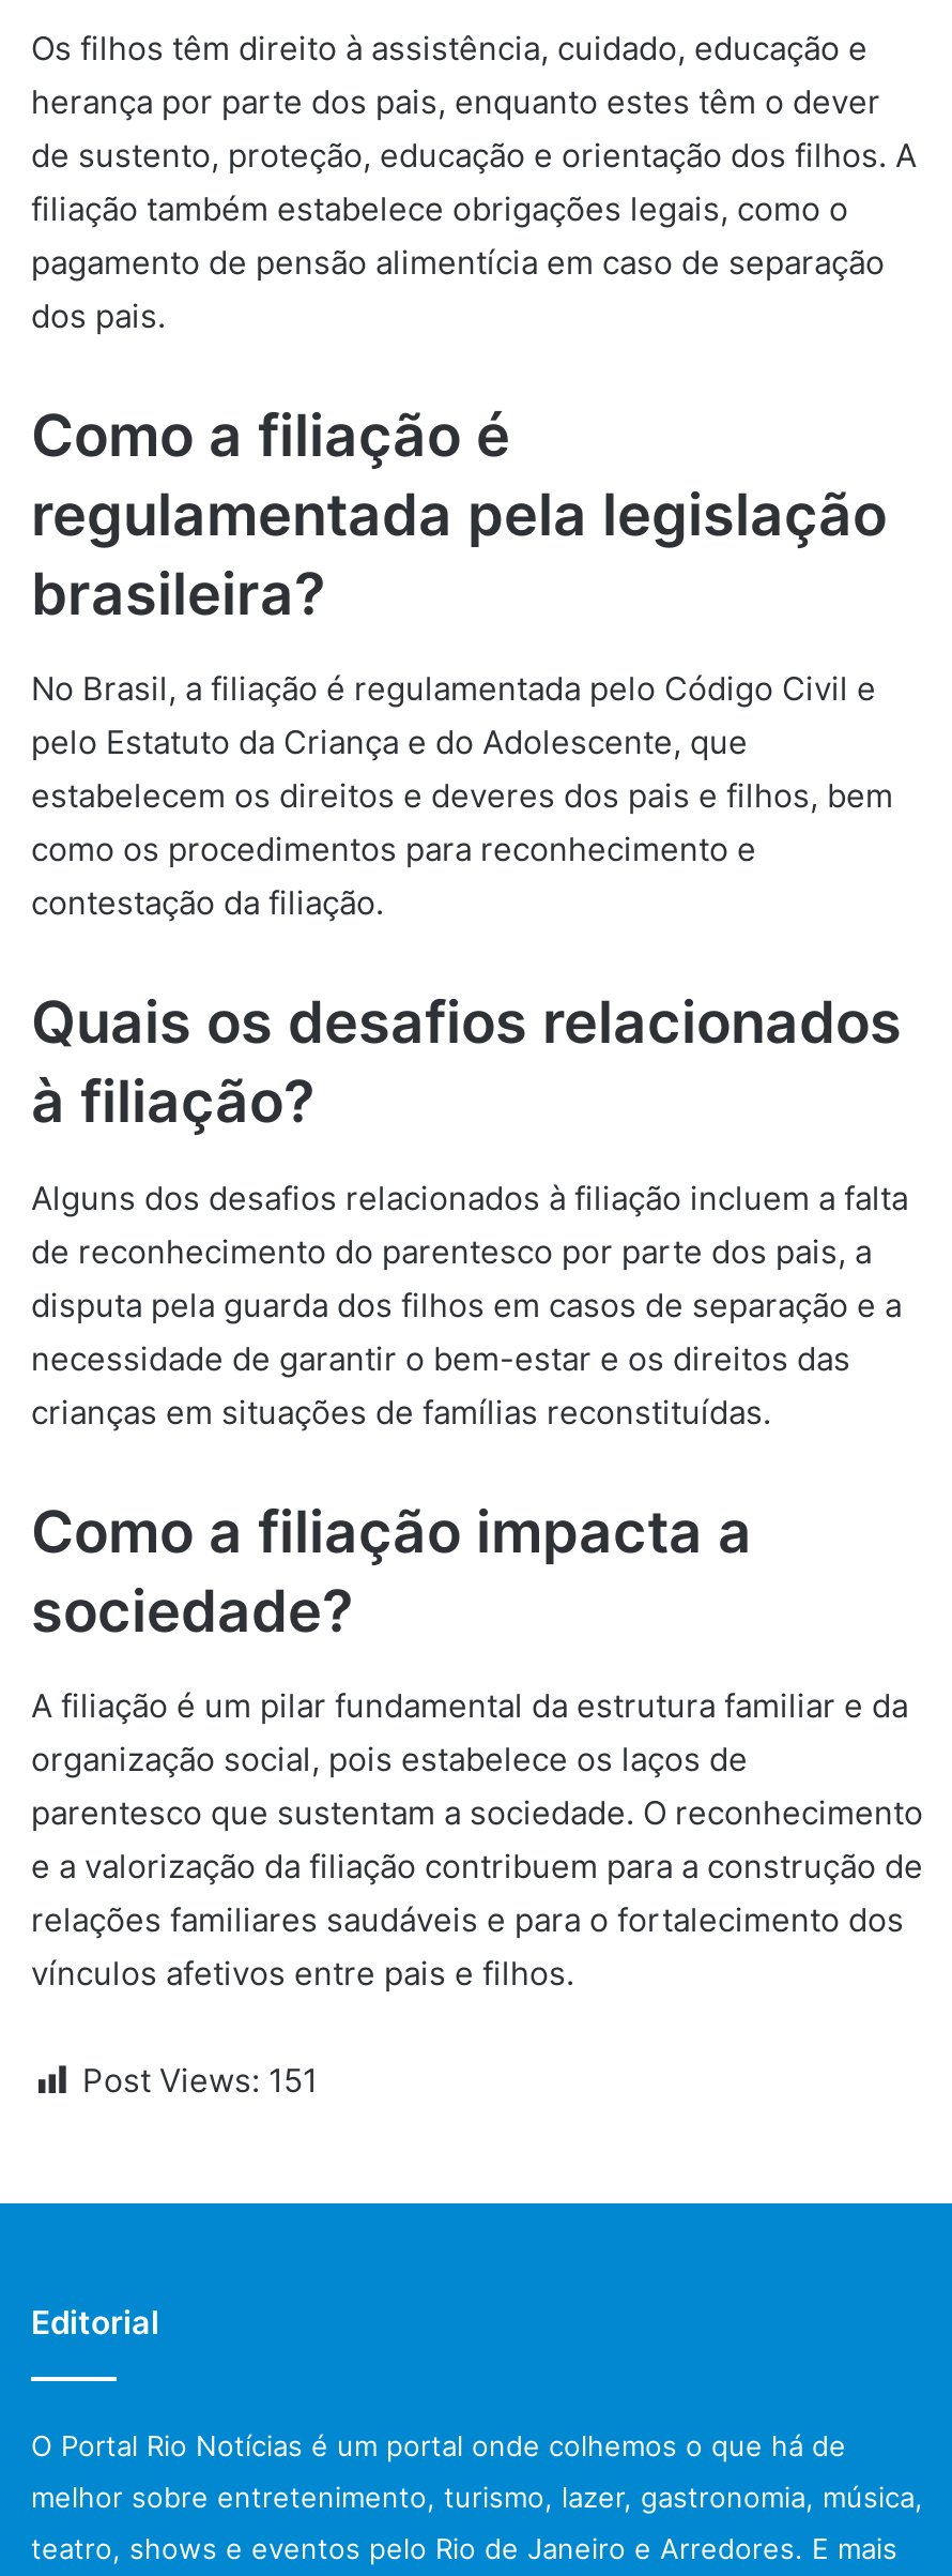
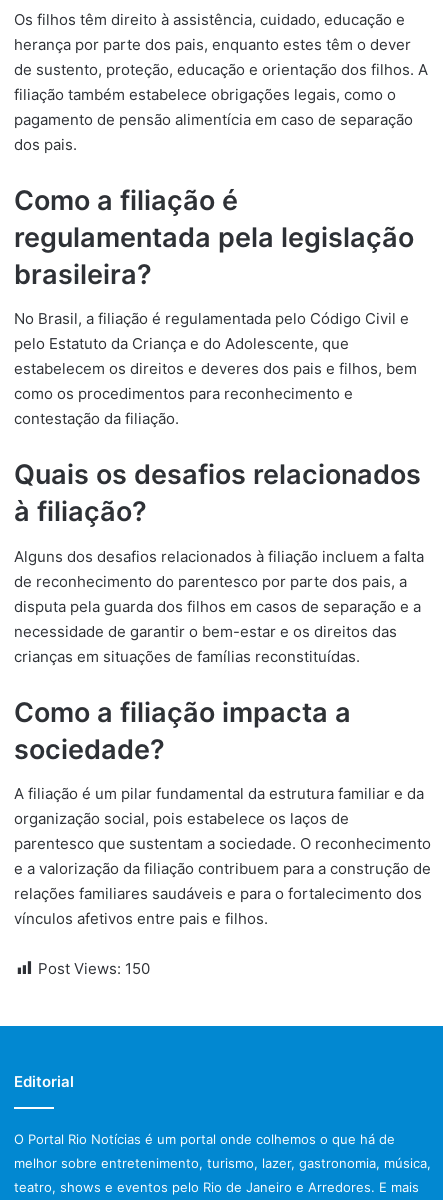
[82,2060,318,2101] Post Views: 151 -> [38,959,150,978] Post Views: 150

